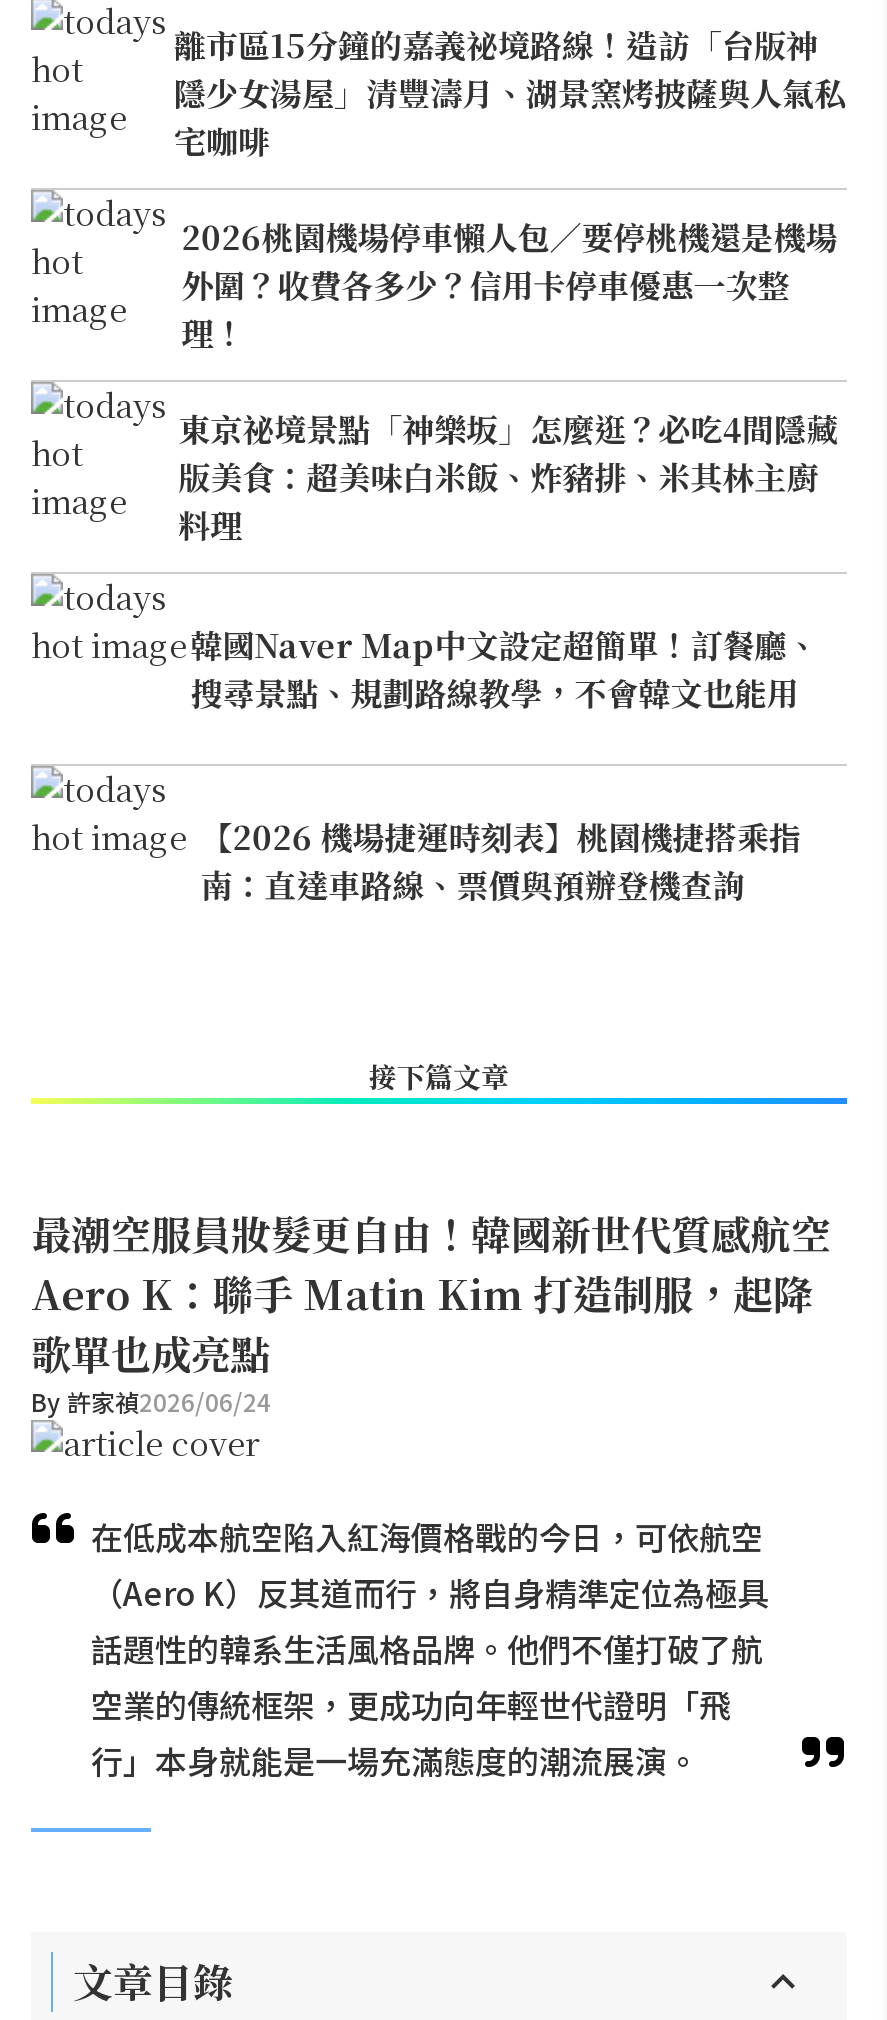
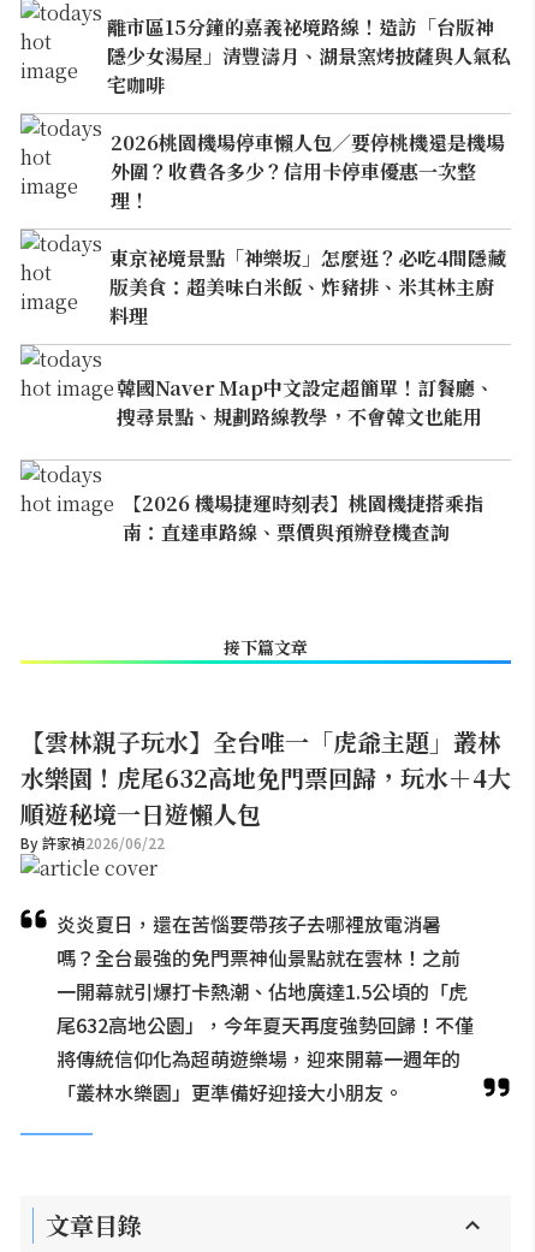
[31,1204,831,1418] 最潮空服員妝髮更自由！韓國新世代質感航空 | Aero K：聯手 Matin Kim 打造制服，起降 | 歌單也成亮點 | By 許家禎2026/06/24 -> [20,724,511,853] 【雲林親子玩水】全台唯一「虎爺主題」叢林 | 水樂園！虎尾632高地免門票回歸，玩水＋4大 | 順遊秘境一日遊懶人包 | By 許家禎2026/06/22
[91,1512,769,1784] 在低成本航空陷入紅海價格戰的今日，可依航空 | （Aero K）反其道而行，將自身精準定位為極具 | 話題性的韓系生活風格品牌。他們不僅打破了航 | 空業的傳統框架，更成功向年輕世代證明「飛 | 行」本身就能是一場充滿態度的潮流展演。 -> [57,909,474,1106] 炎炎夏日，還在苦惱要帶孩子去哪裡放電消暑 | 嗎？全台最強的免門票神仙景點就在雲林！之前 | 一開幕就引爆打卡熱潮、佔地廣達1.5公頃的「虎 | 尾632高地公園」，今年夏天再度強勢回歸！不僅 | 將傳統信仰化為超萌遊樂場，迎來開幕一週年的 | 「叢林水樂園」更準備好迎接大小朋友。

